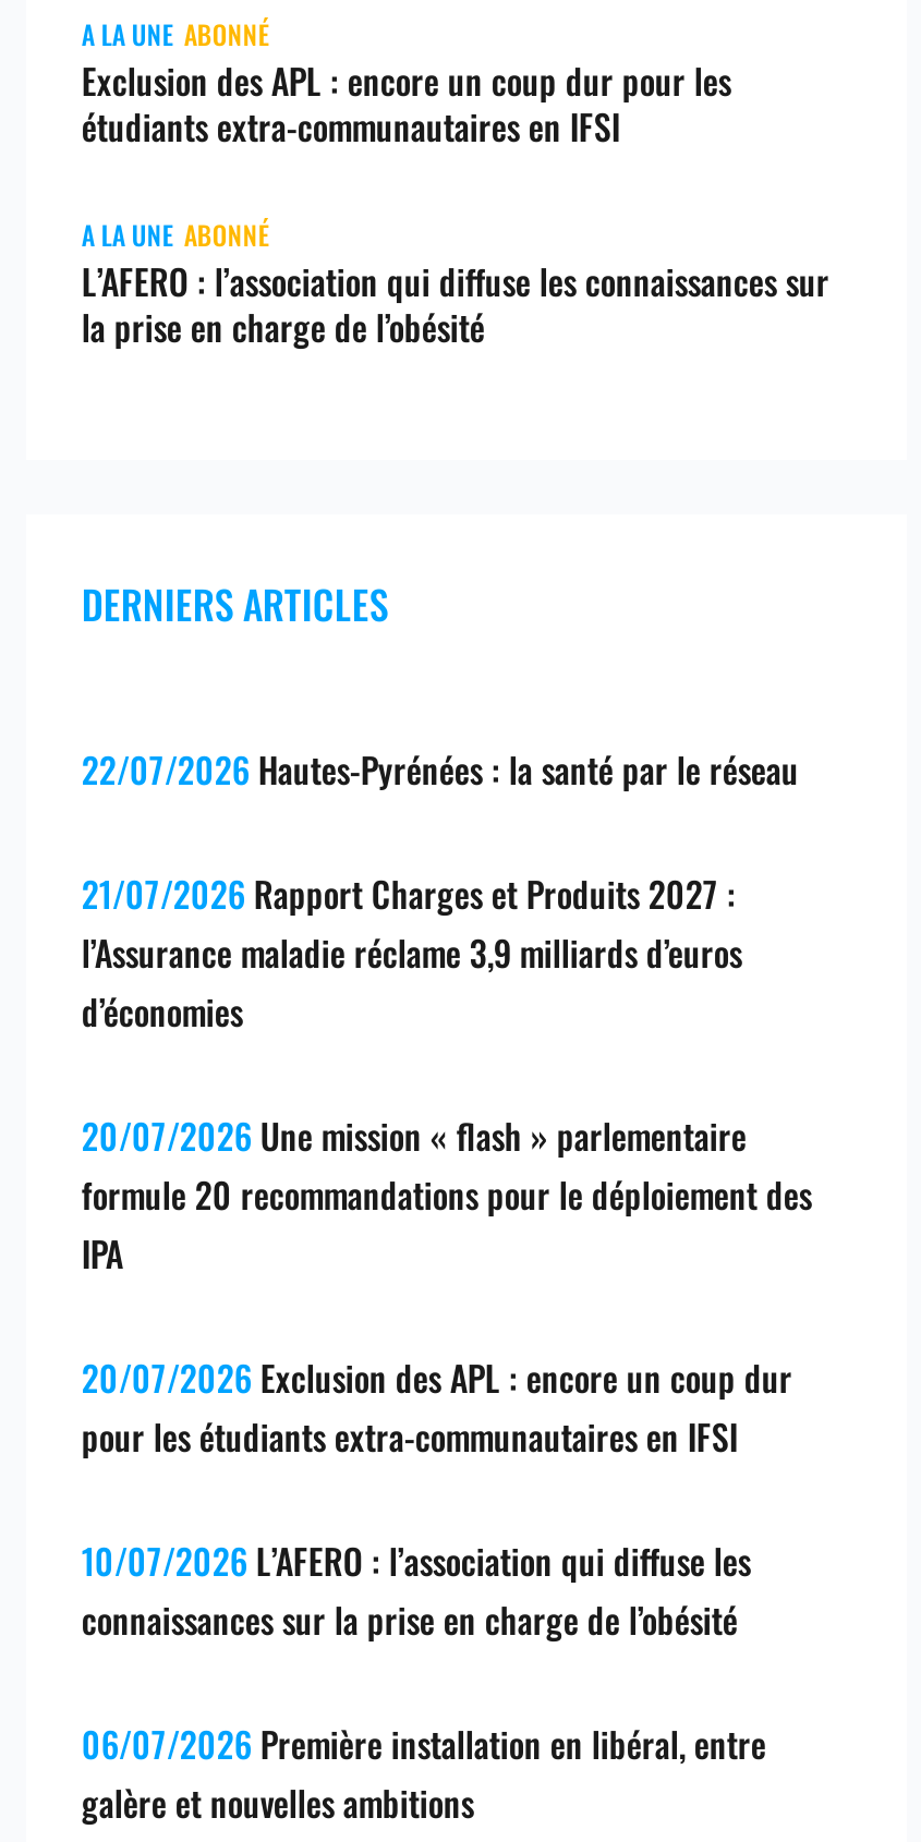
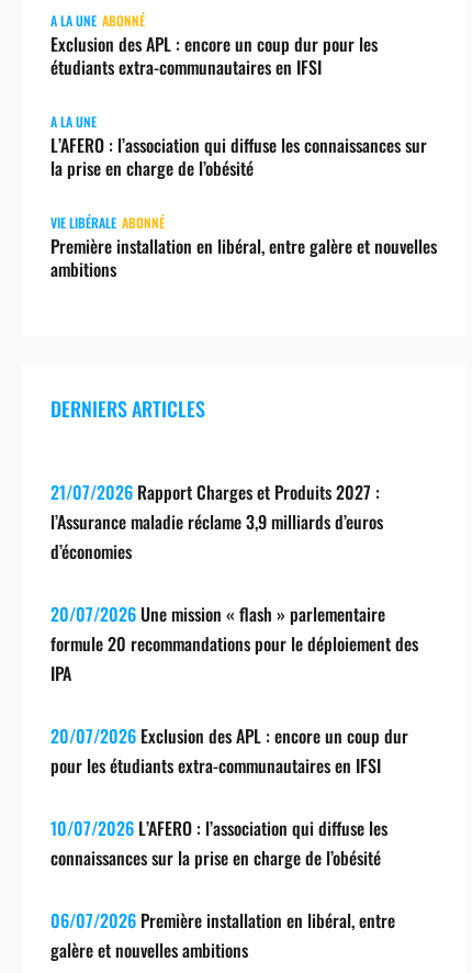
[82,215,269,252] A LA UNE ABONNÉ -> [51,112,97,130] A LA UNE
none -> [51,213,437,282] VIE LIBÉRALE ABONNÉ | Première installation en libéral, entre galère et nouvelles | ambitions
moved [82,575,389,632] -> [51,394,206,422]: DERNIERS ARTICLES
[82,743,799,795] 22/07/2026 Hautes-Pyrénées : la santé par le réseau -> none

